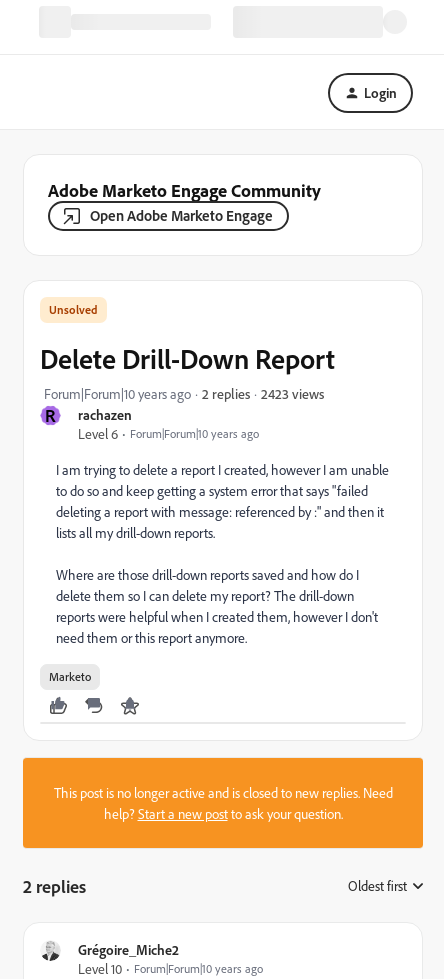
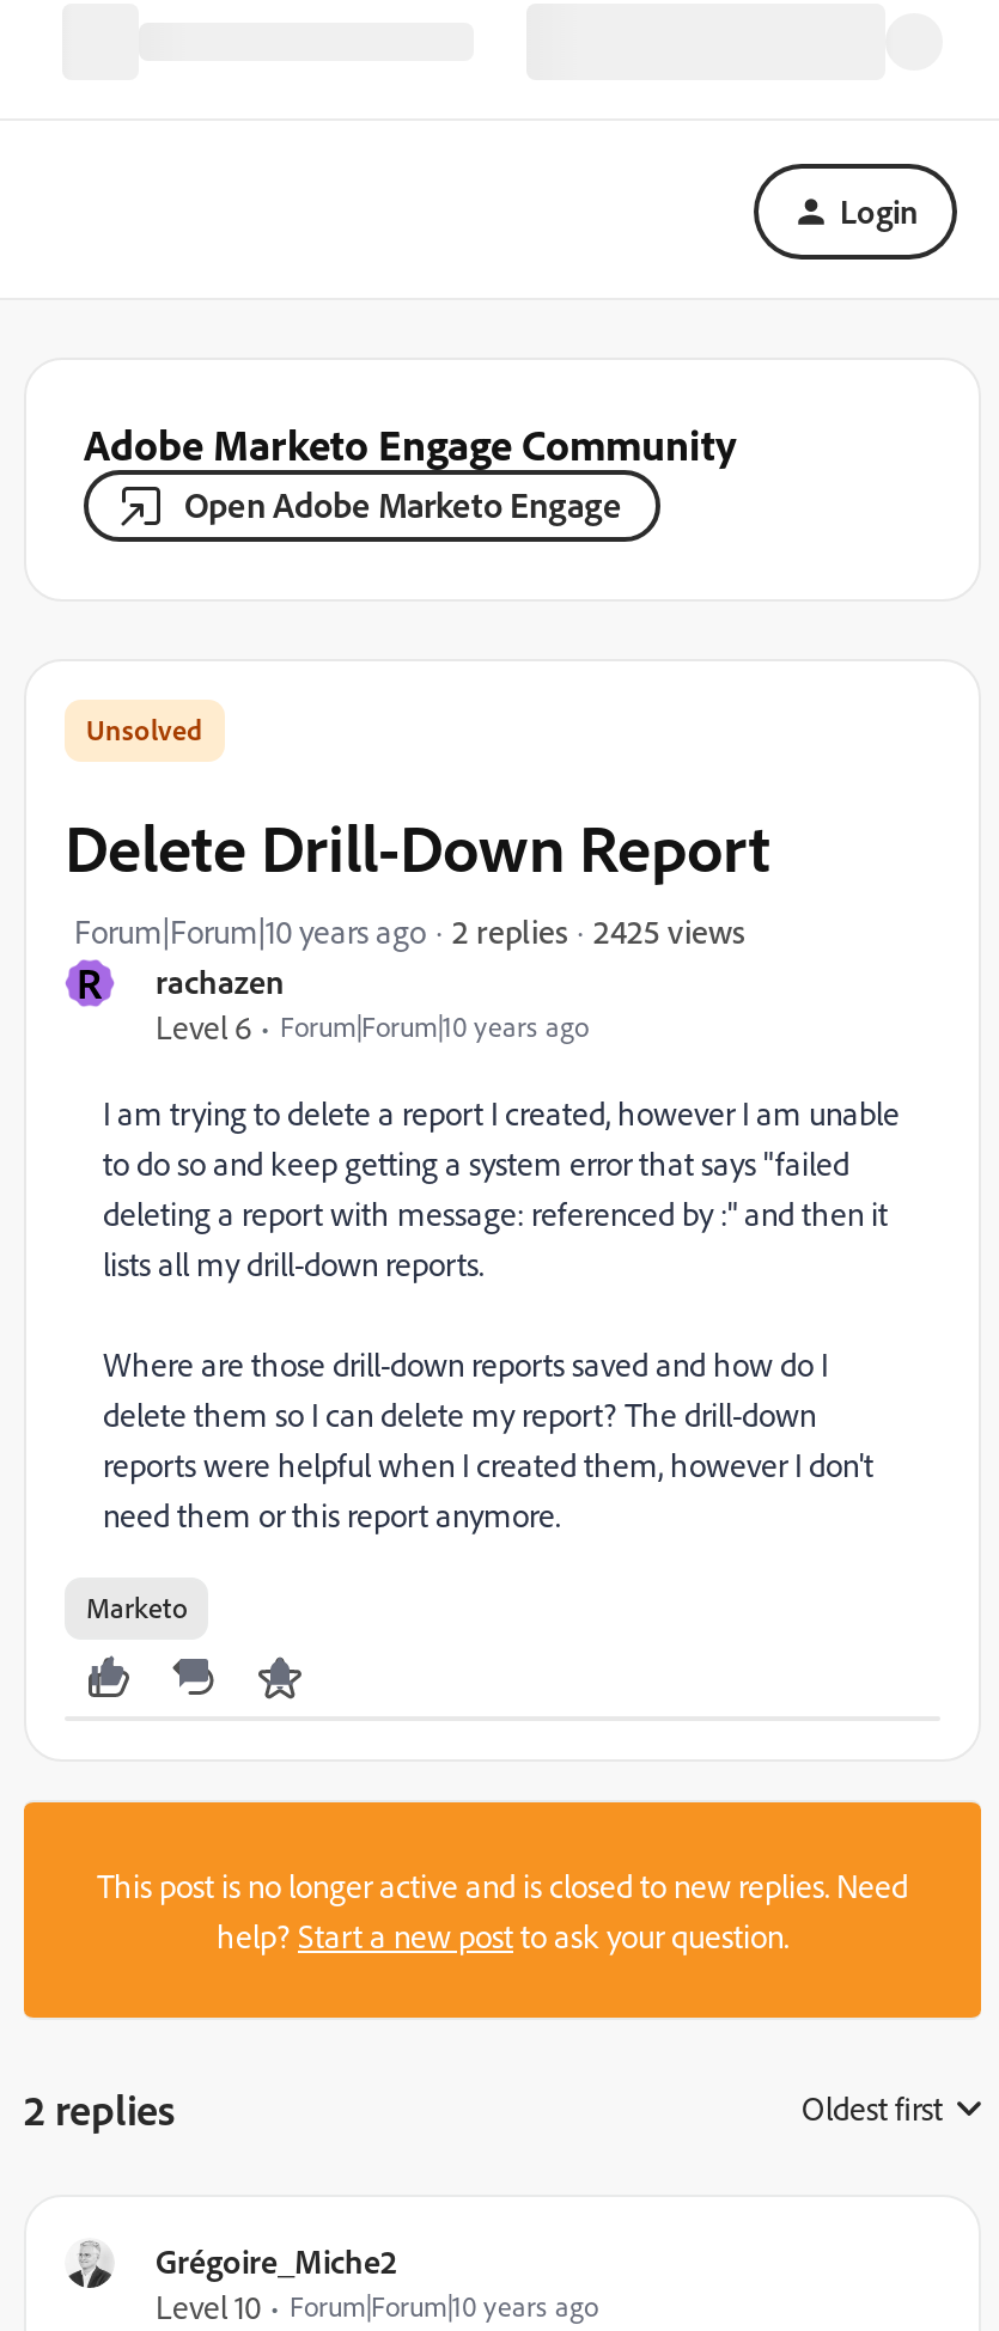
[261,384,324,401] 2423 views -> [593,909,744,950] 2425 views

